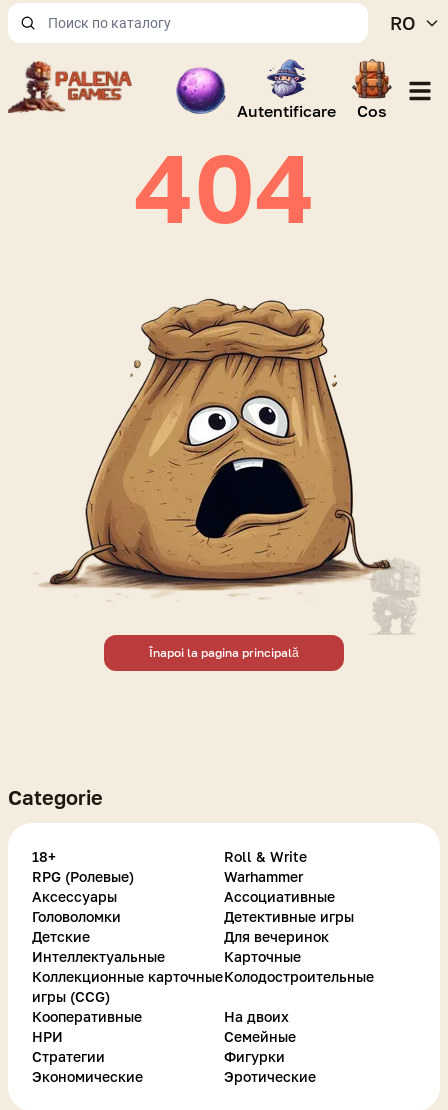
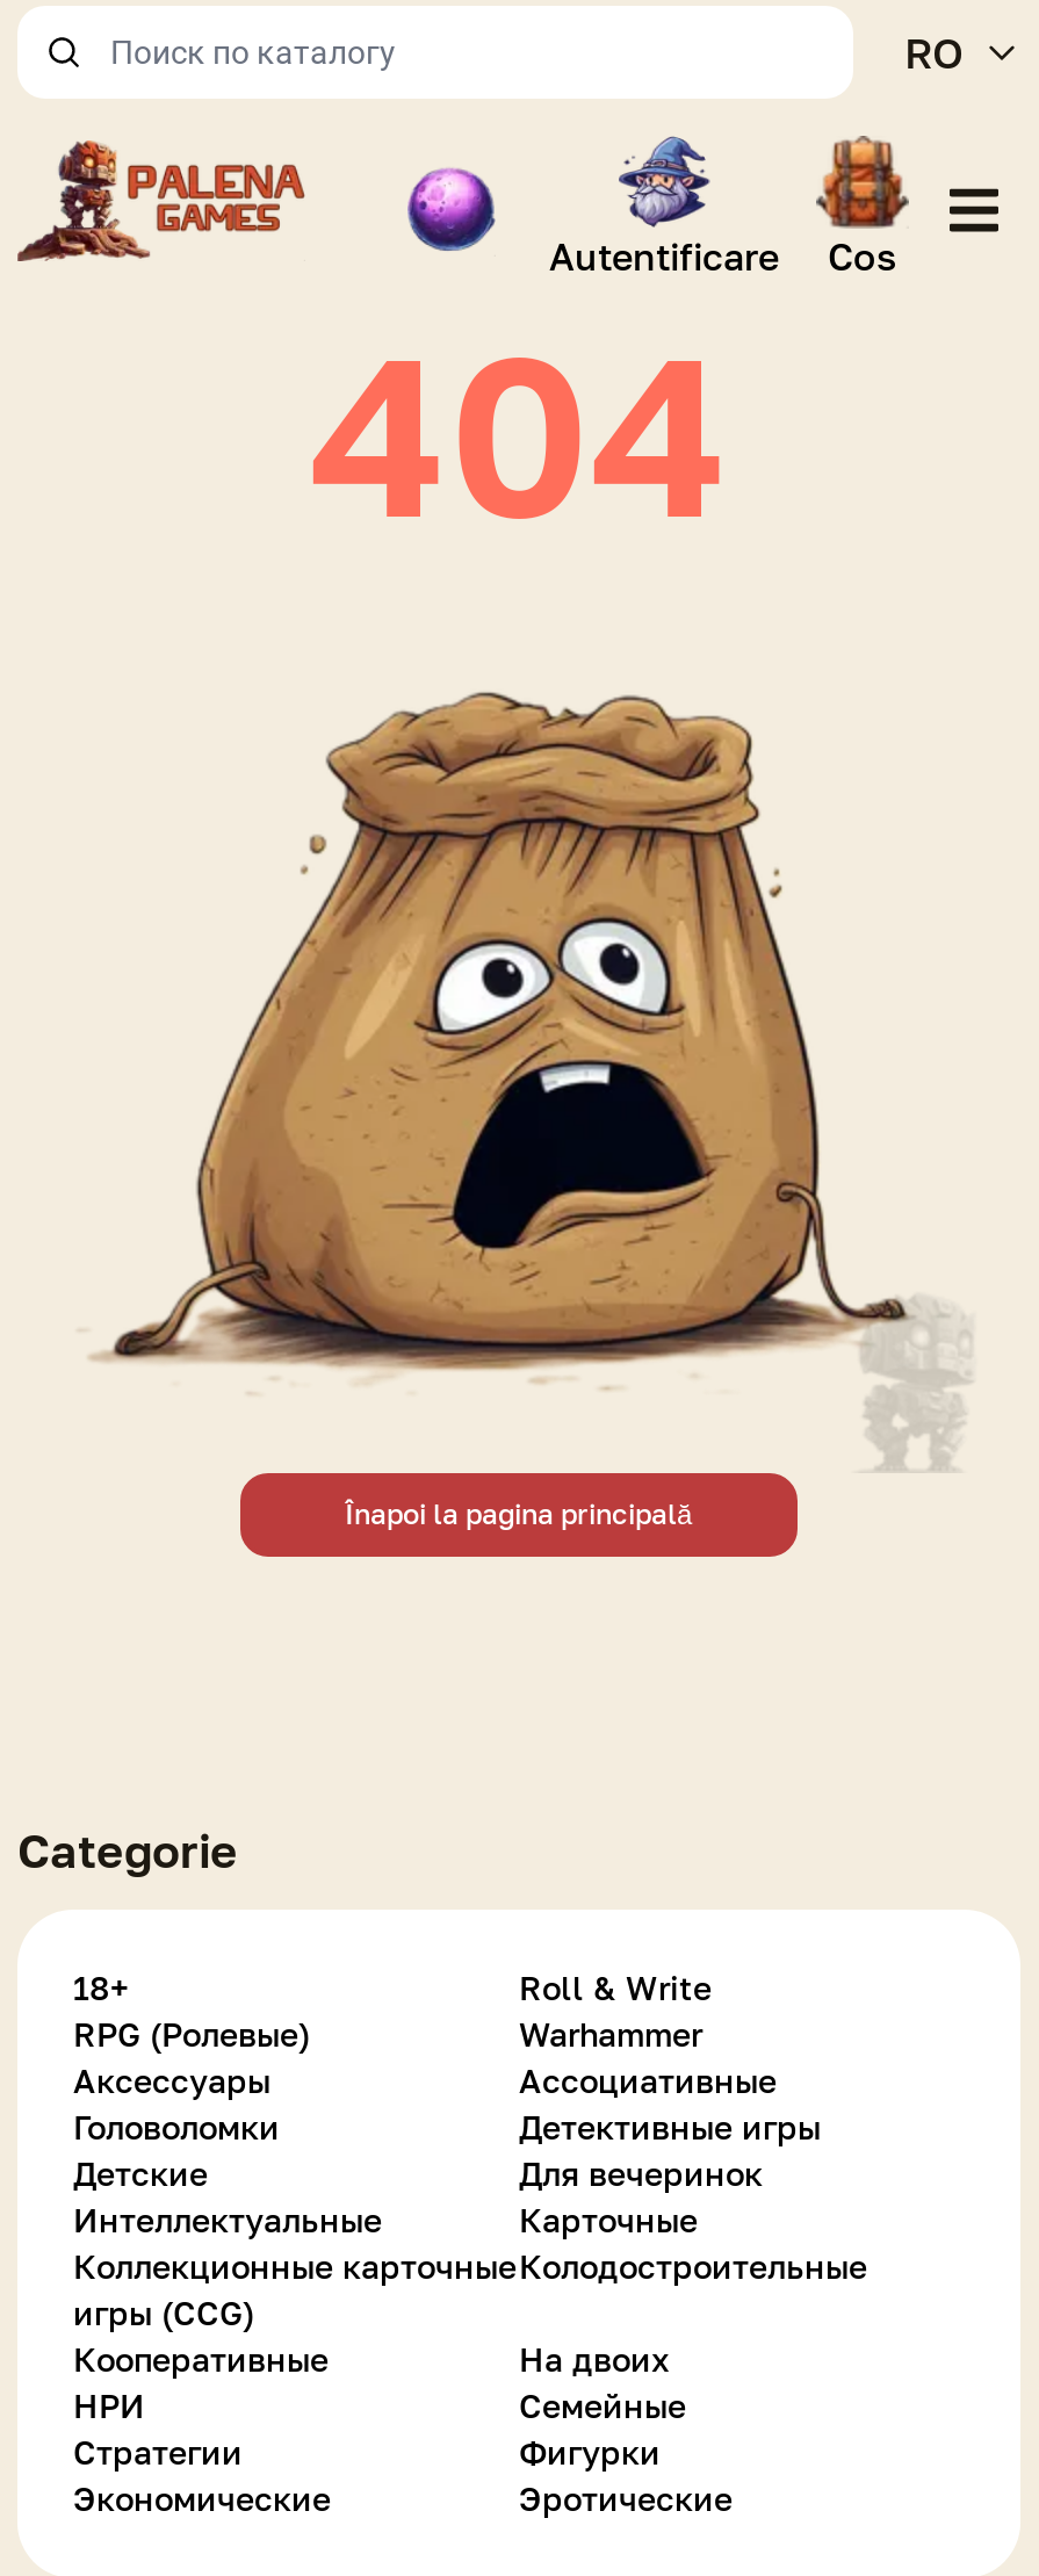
[181,67,226,115] [image] -> [426,157,521,264] [image]

